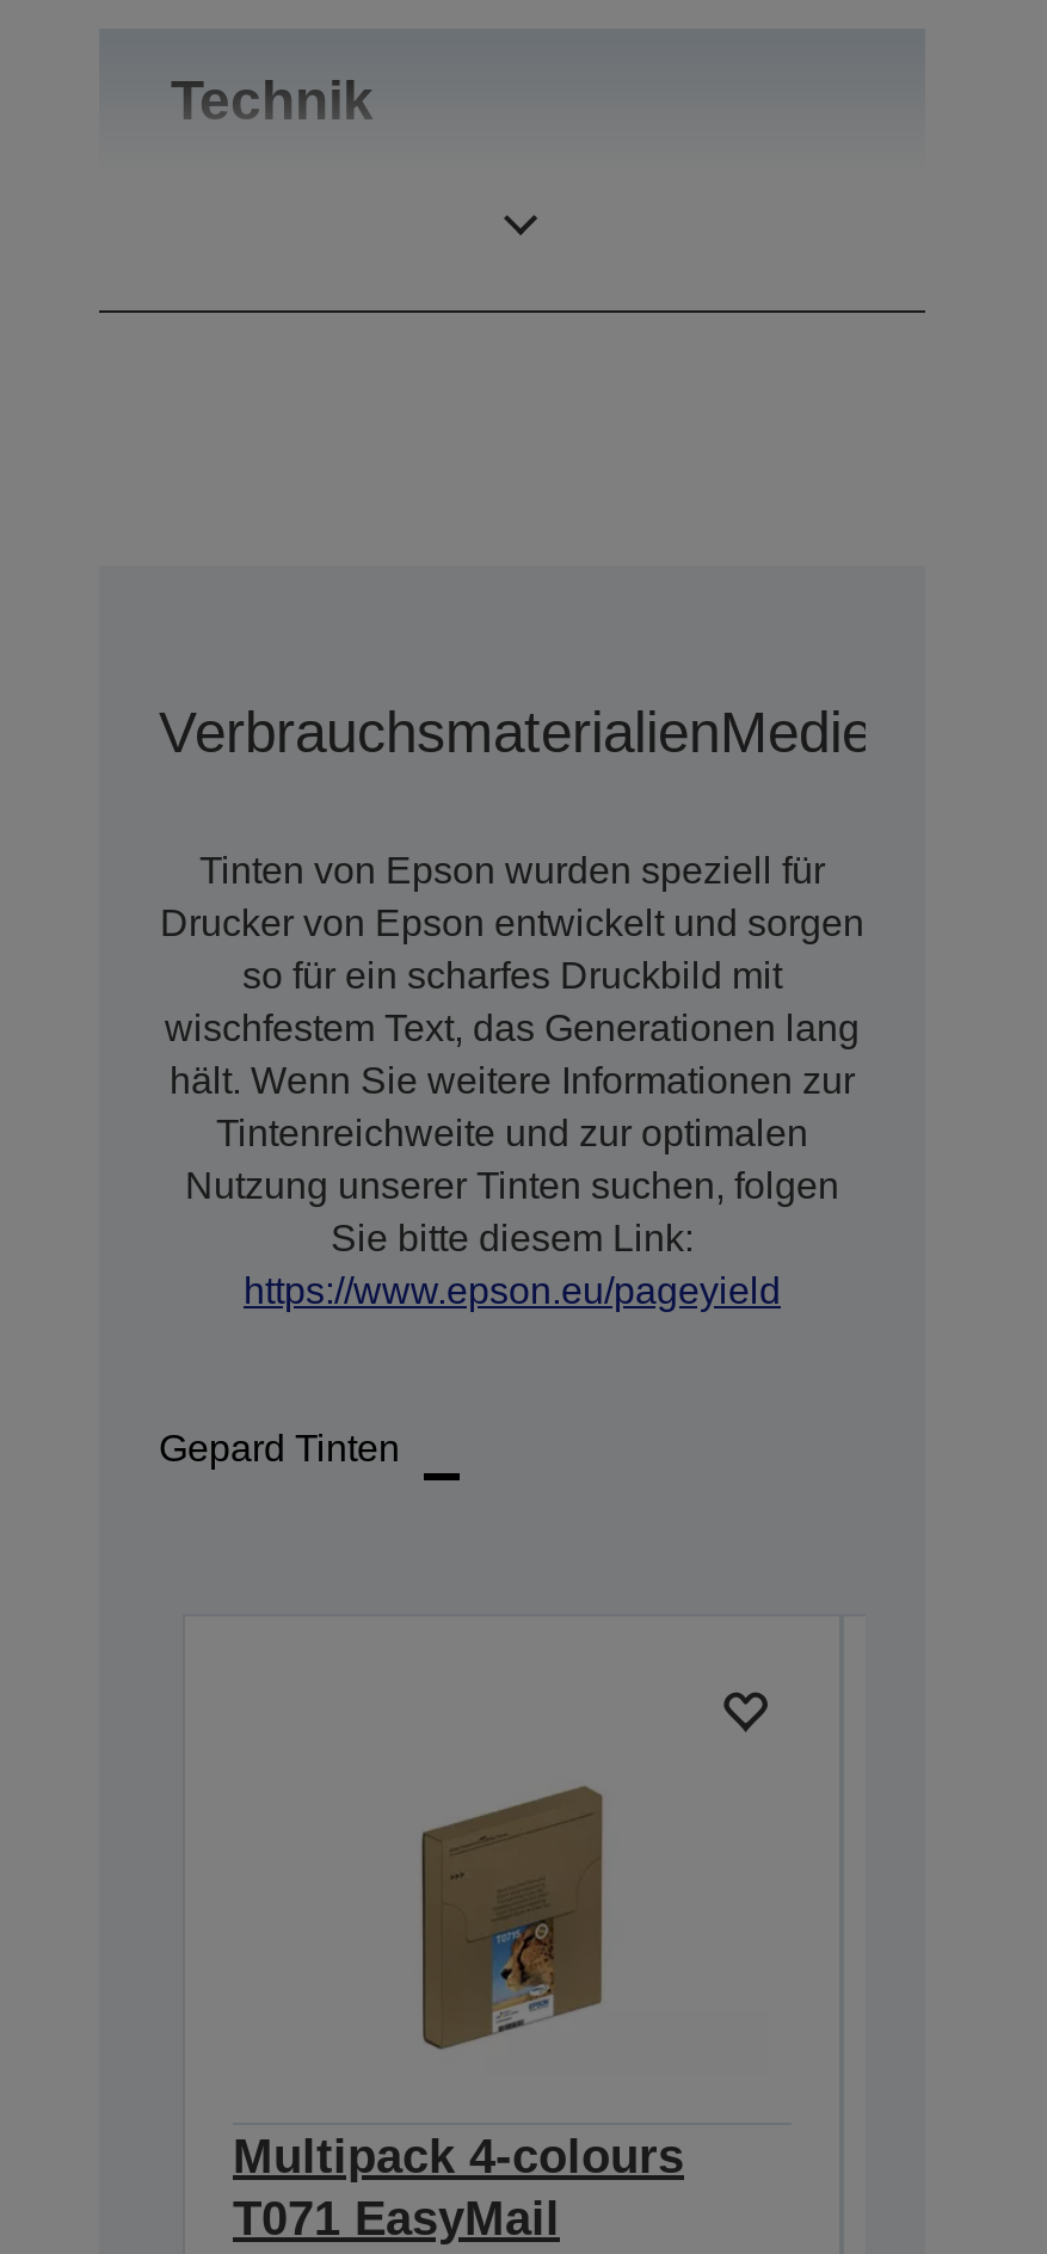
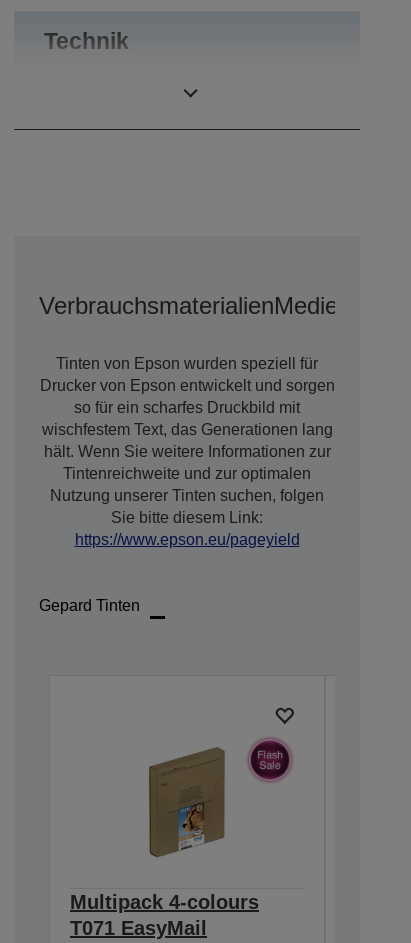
none -> [246,736,294,784] [image]

